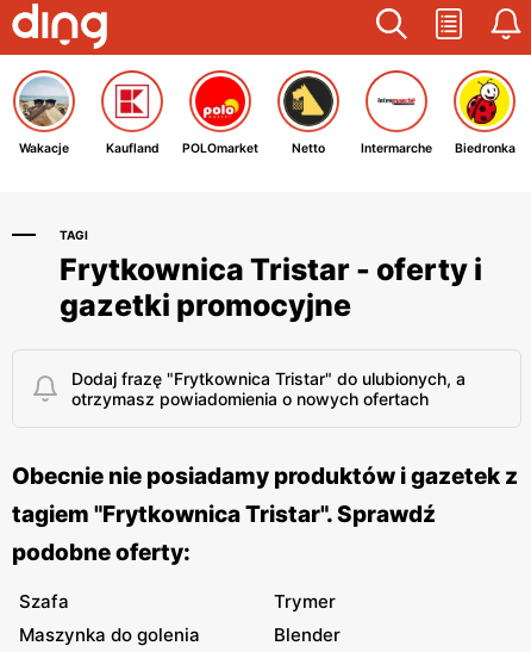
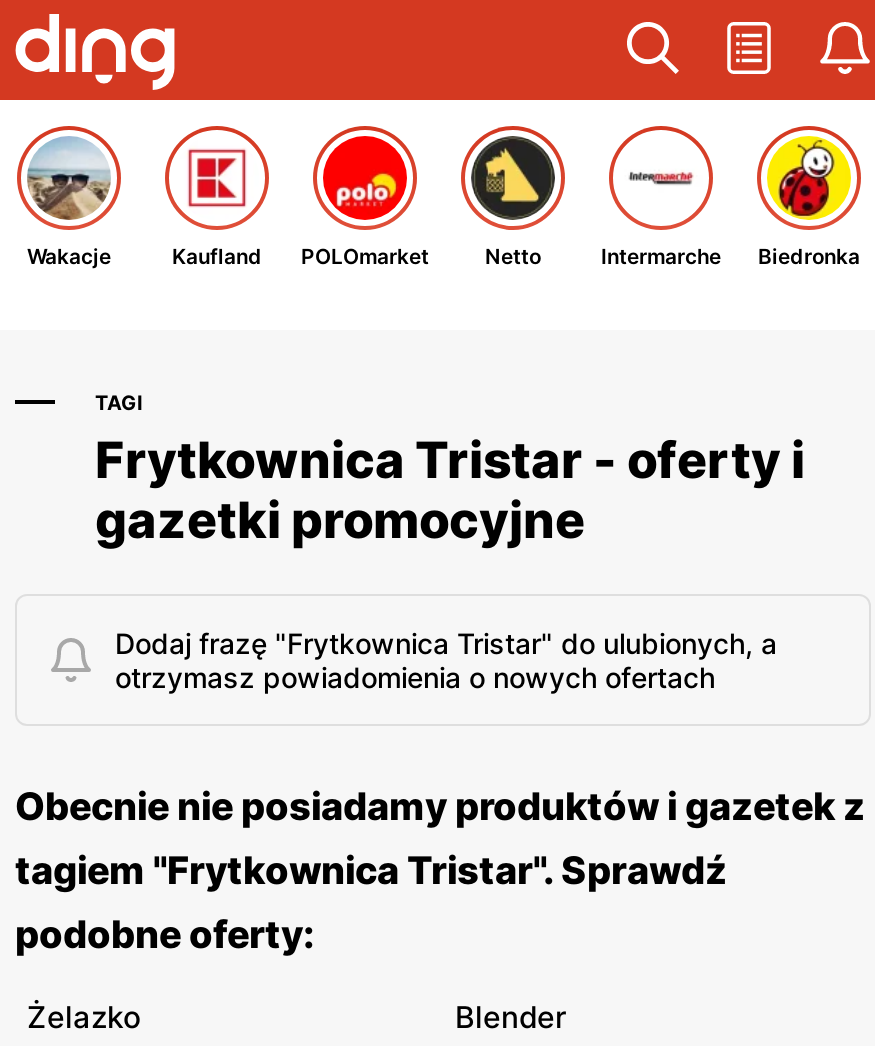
[19,590,336,646] Szafa | Trymer | Maszynka do golenia -> [27,998,141,1036] Żelazko

